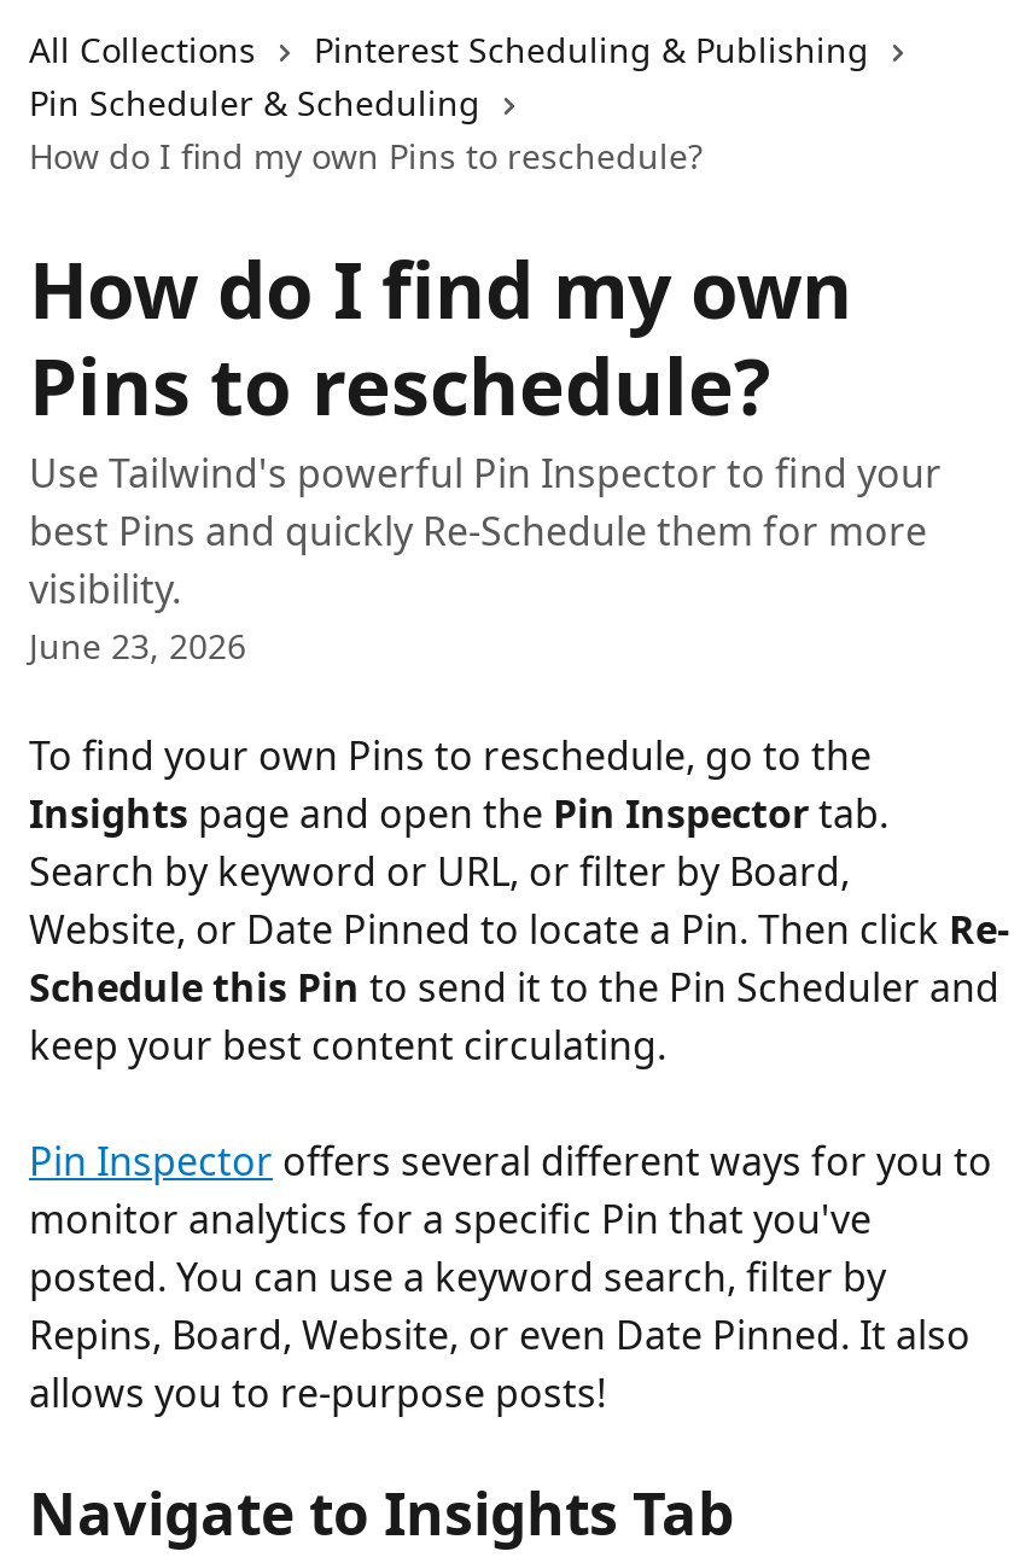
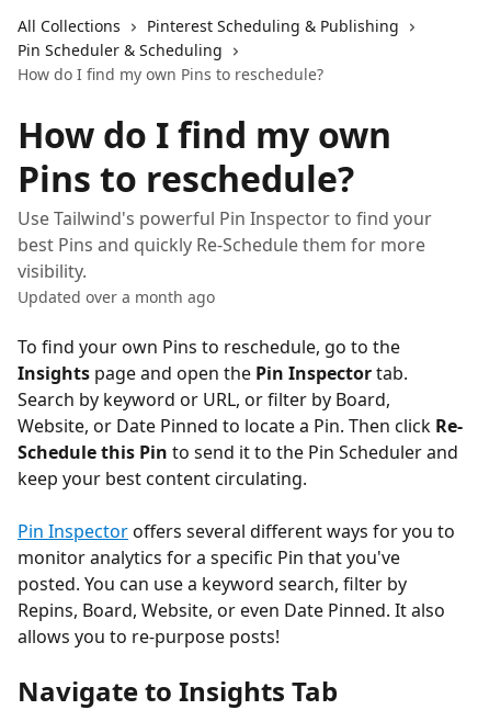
[29,623,246,669] June 23, 2026 -> [18,286,215,307] Updated over a month ago

